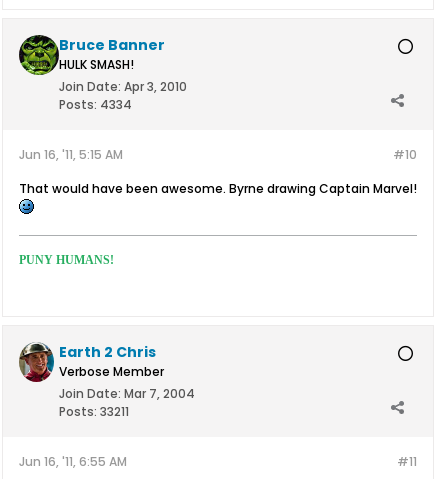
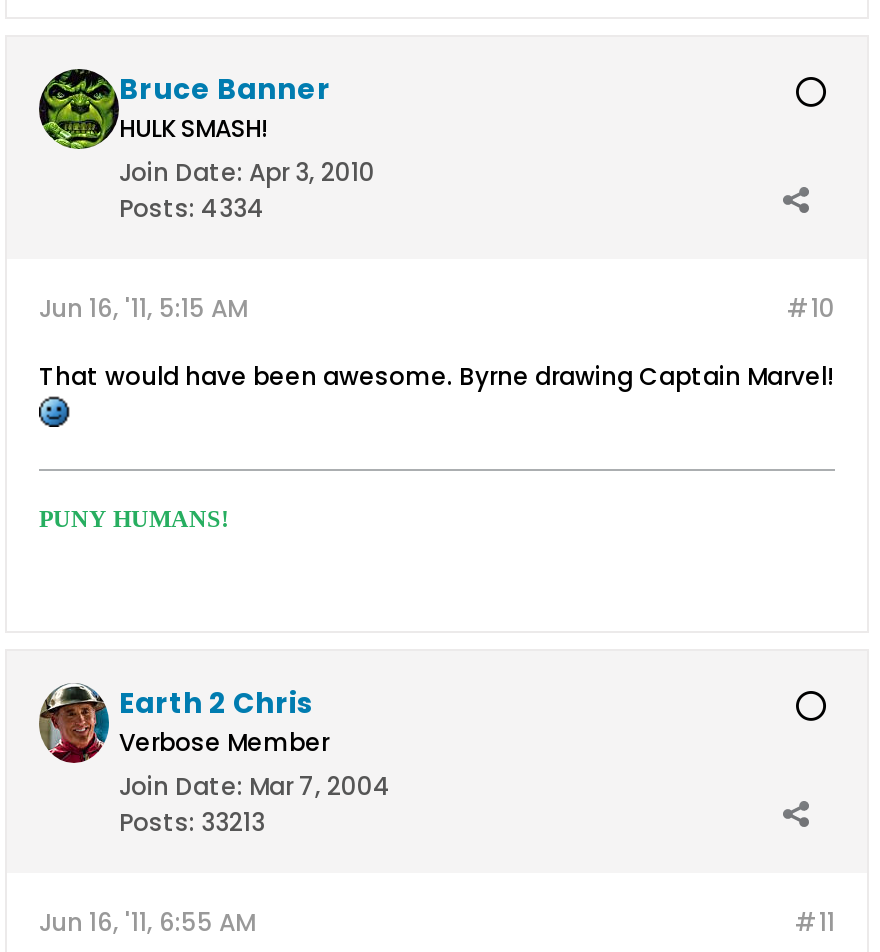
[59,403,129,420] Posts: 33211 -> [119,806,265,840] Posts: 33213

